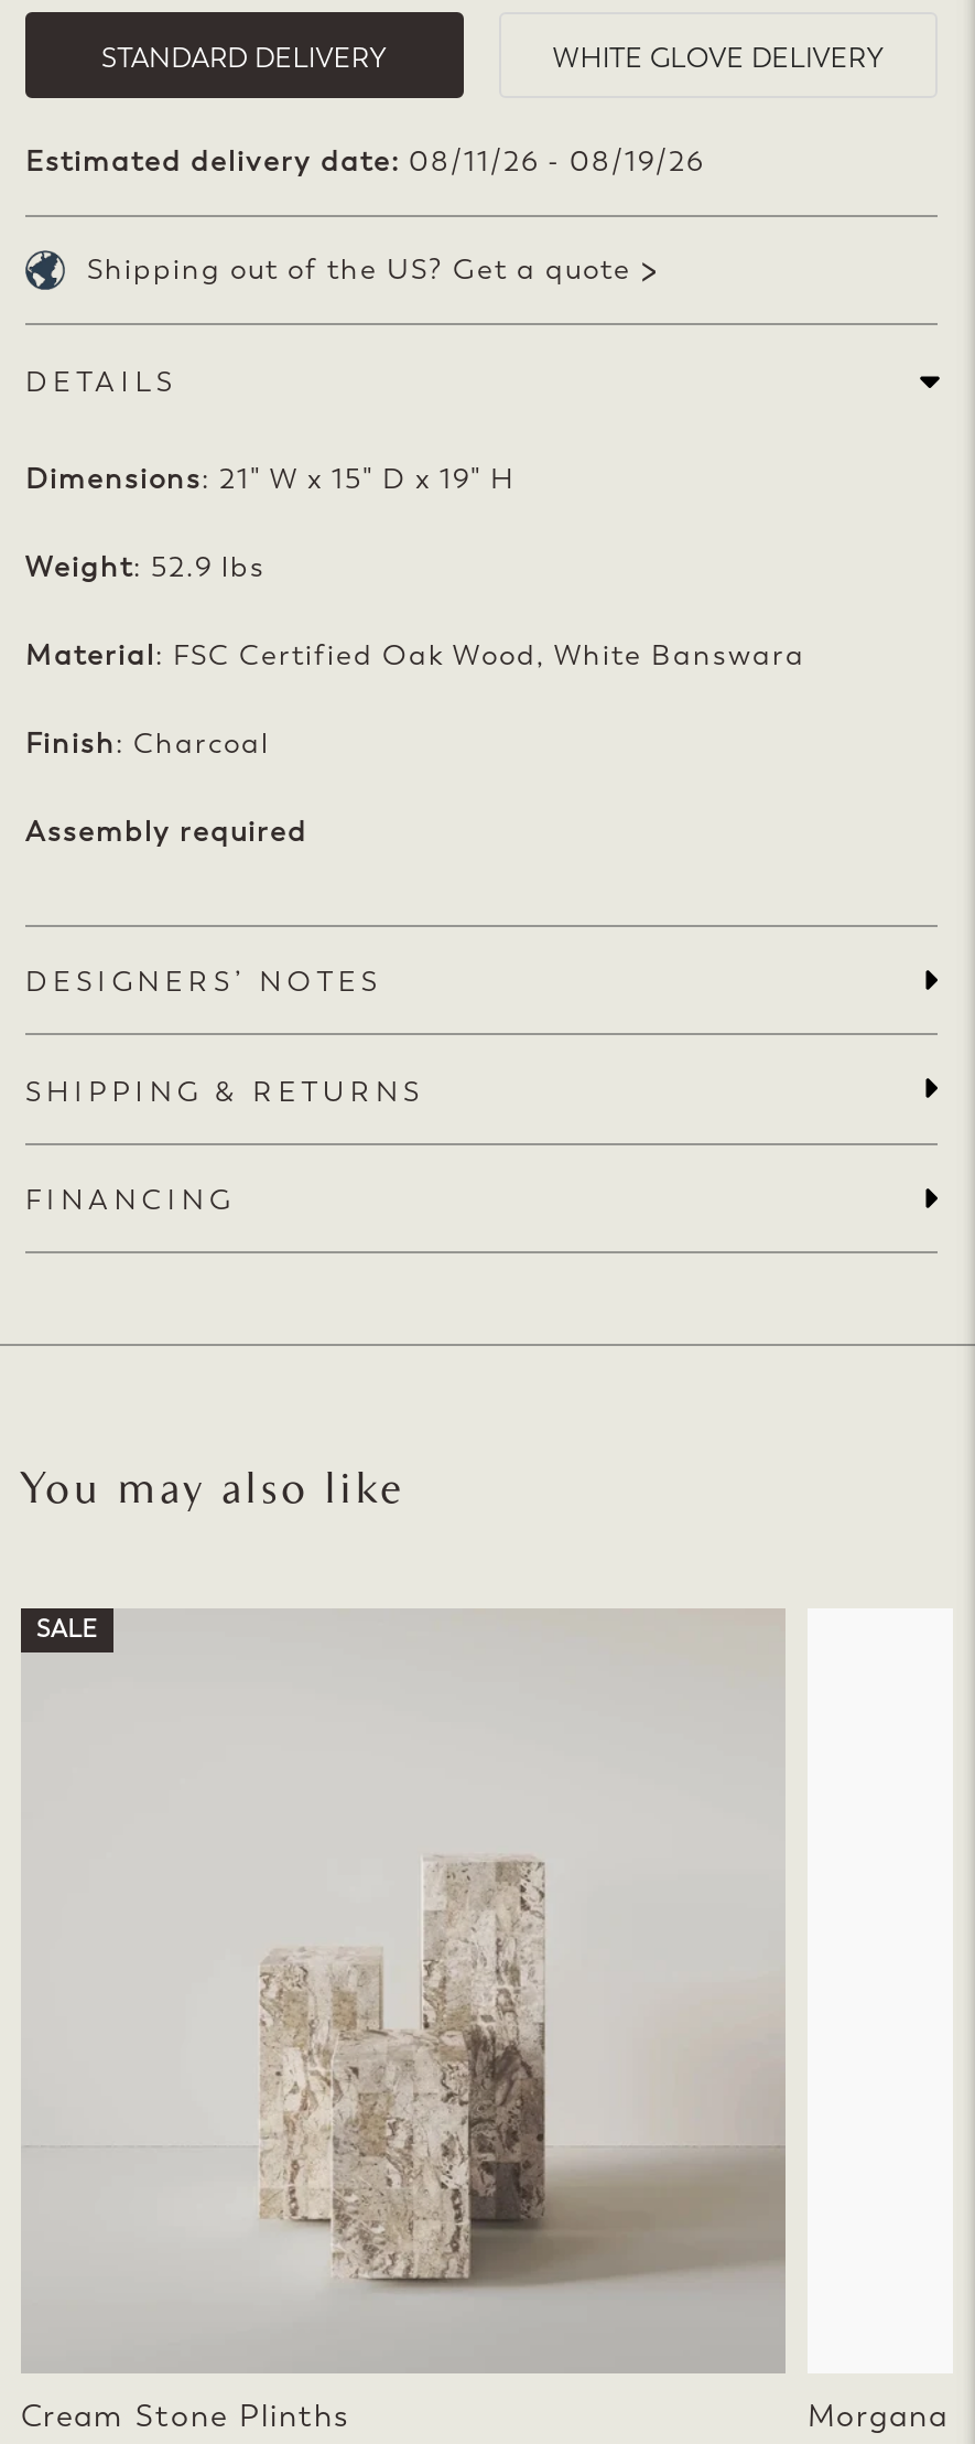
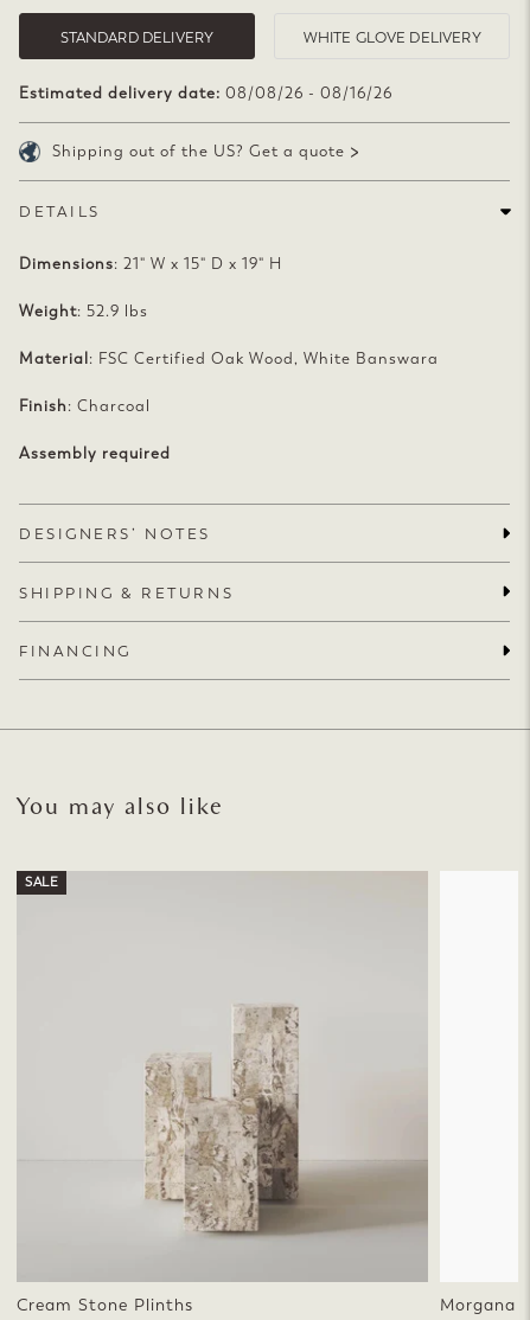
[25,145,704,178] Estimated delivery date: 08/11/26 - 08/19/26 -> [19,85,392,102] Estimated delivery date: 08/08/26 - 08/16/26

